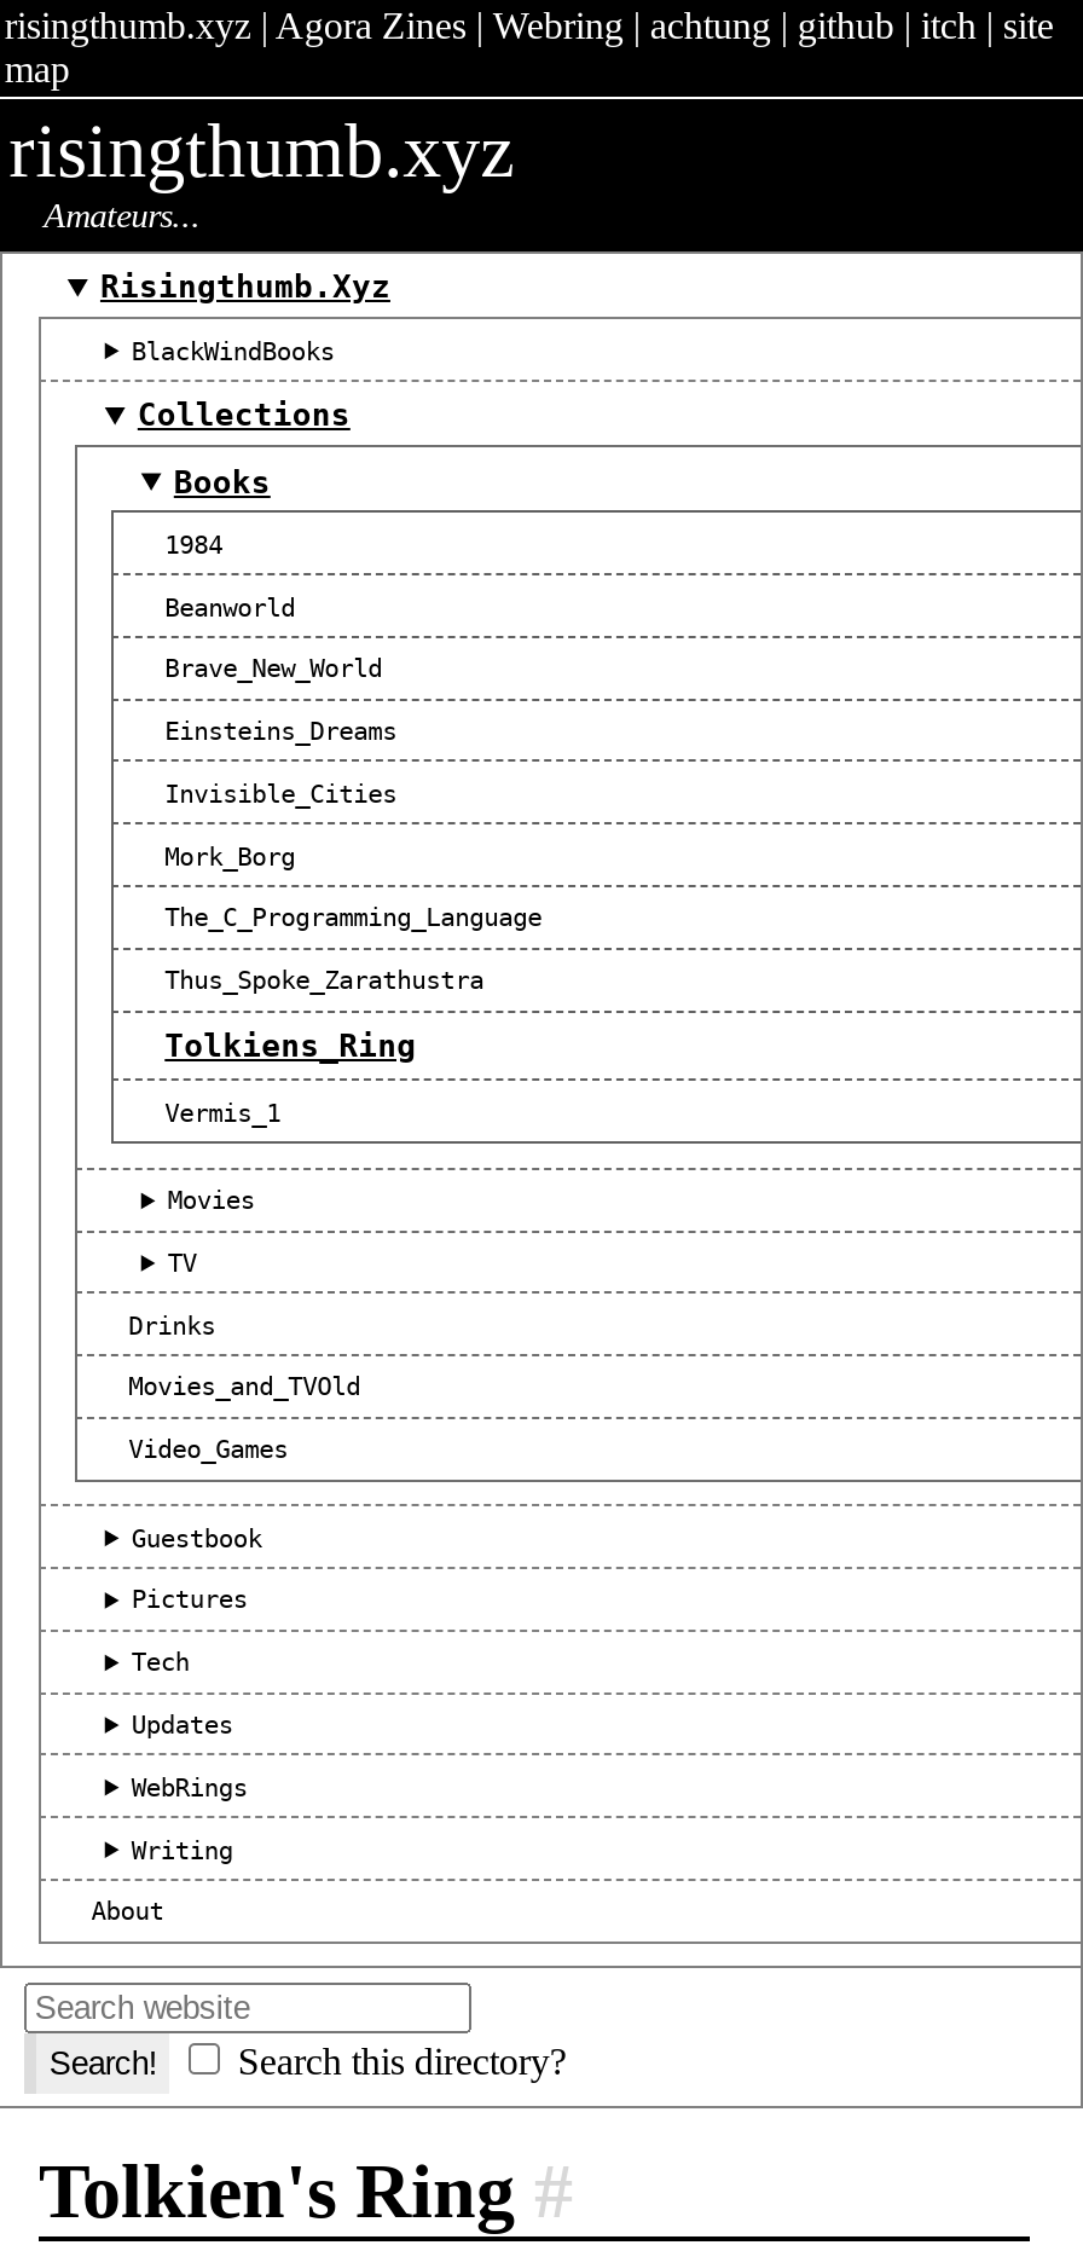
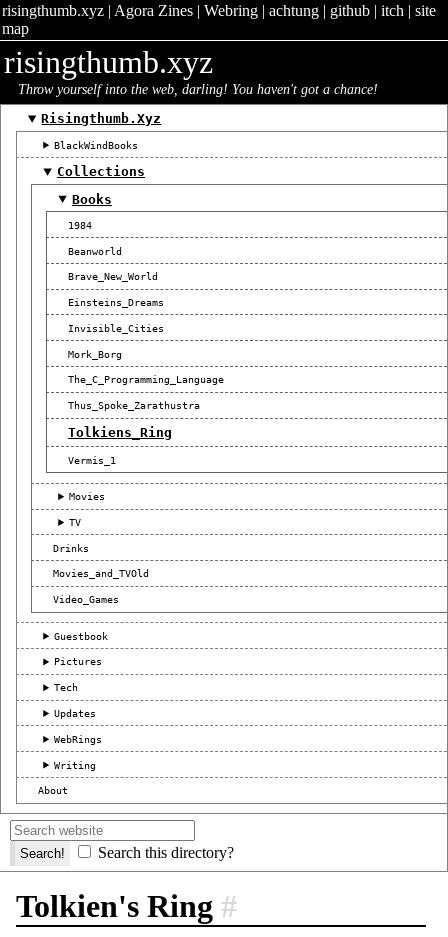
[44,197,201,235] Amateurs... -> [18,81,378,97] Throw yourself into the web, darling! You haven't got a chance!

